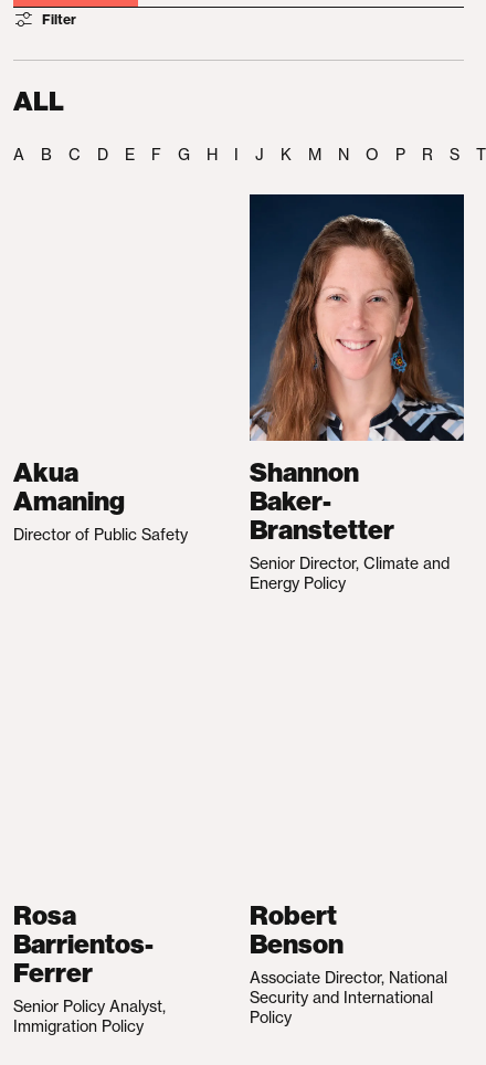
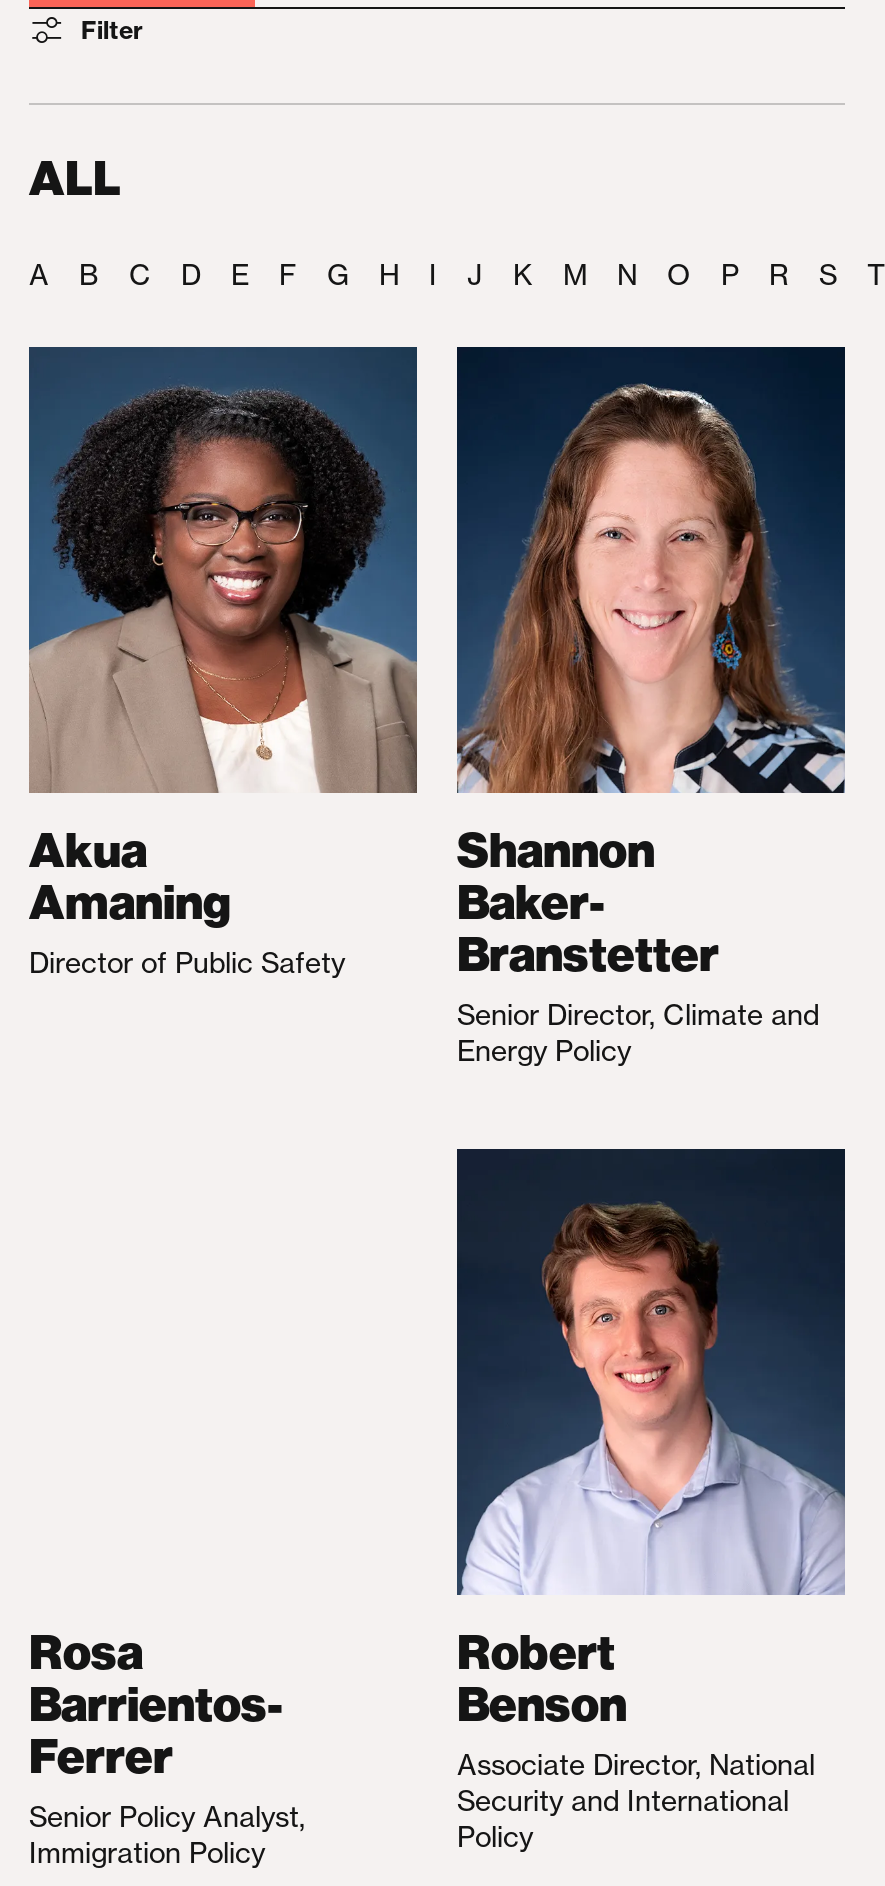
none -> [27,345,419,795] [image]
none -> [455,1147,847,1597] [image]

